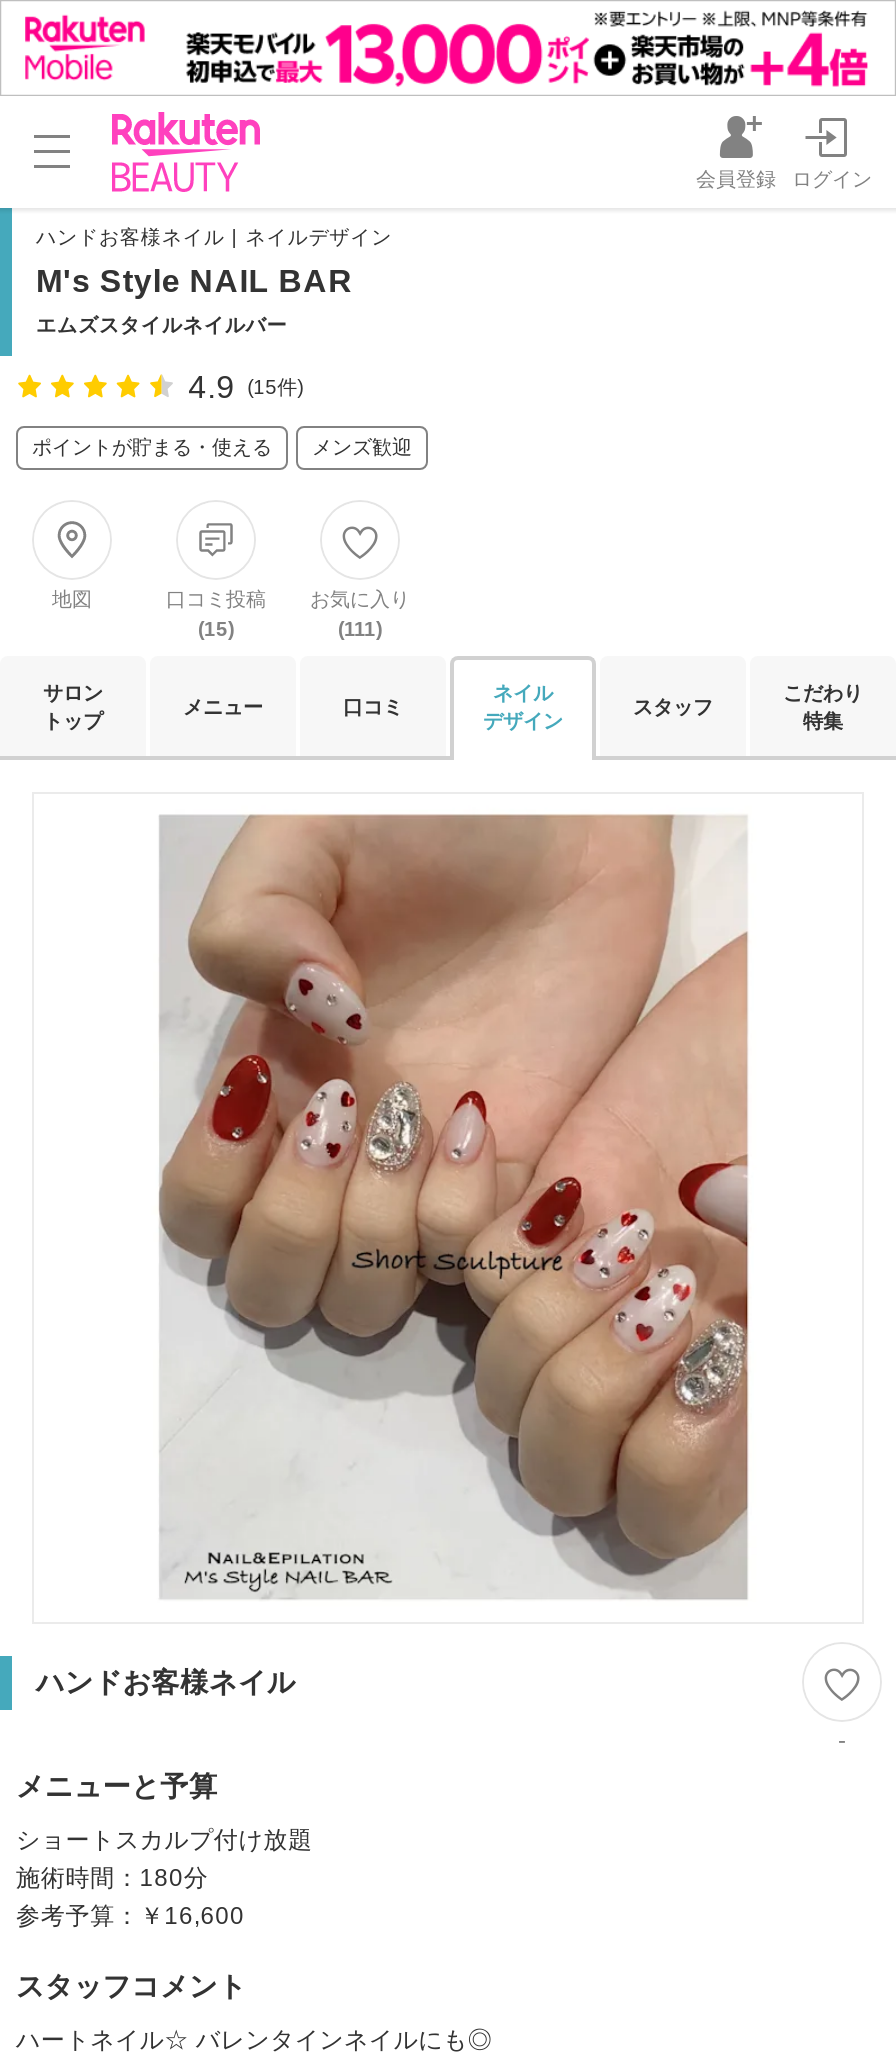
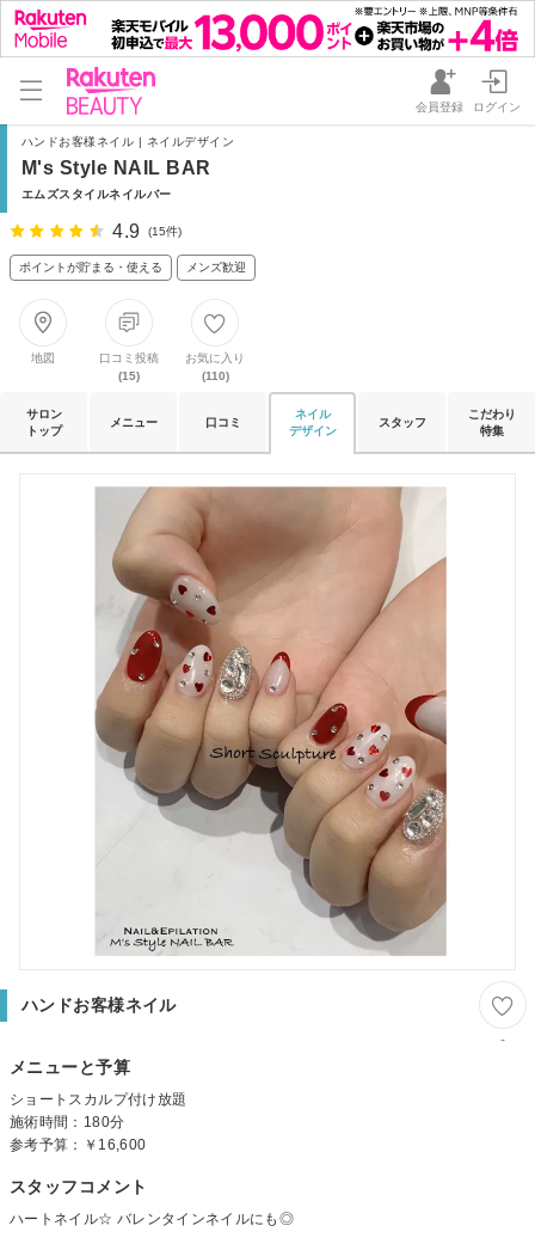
[338,618,382,640] (111) -> [201,369,229,382] (110)

